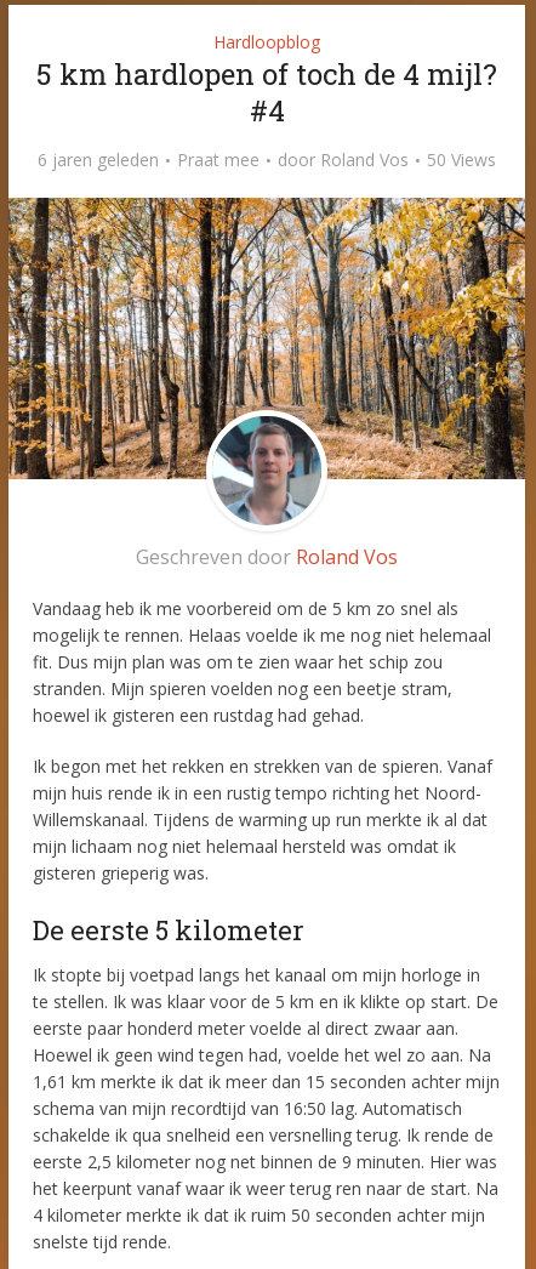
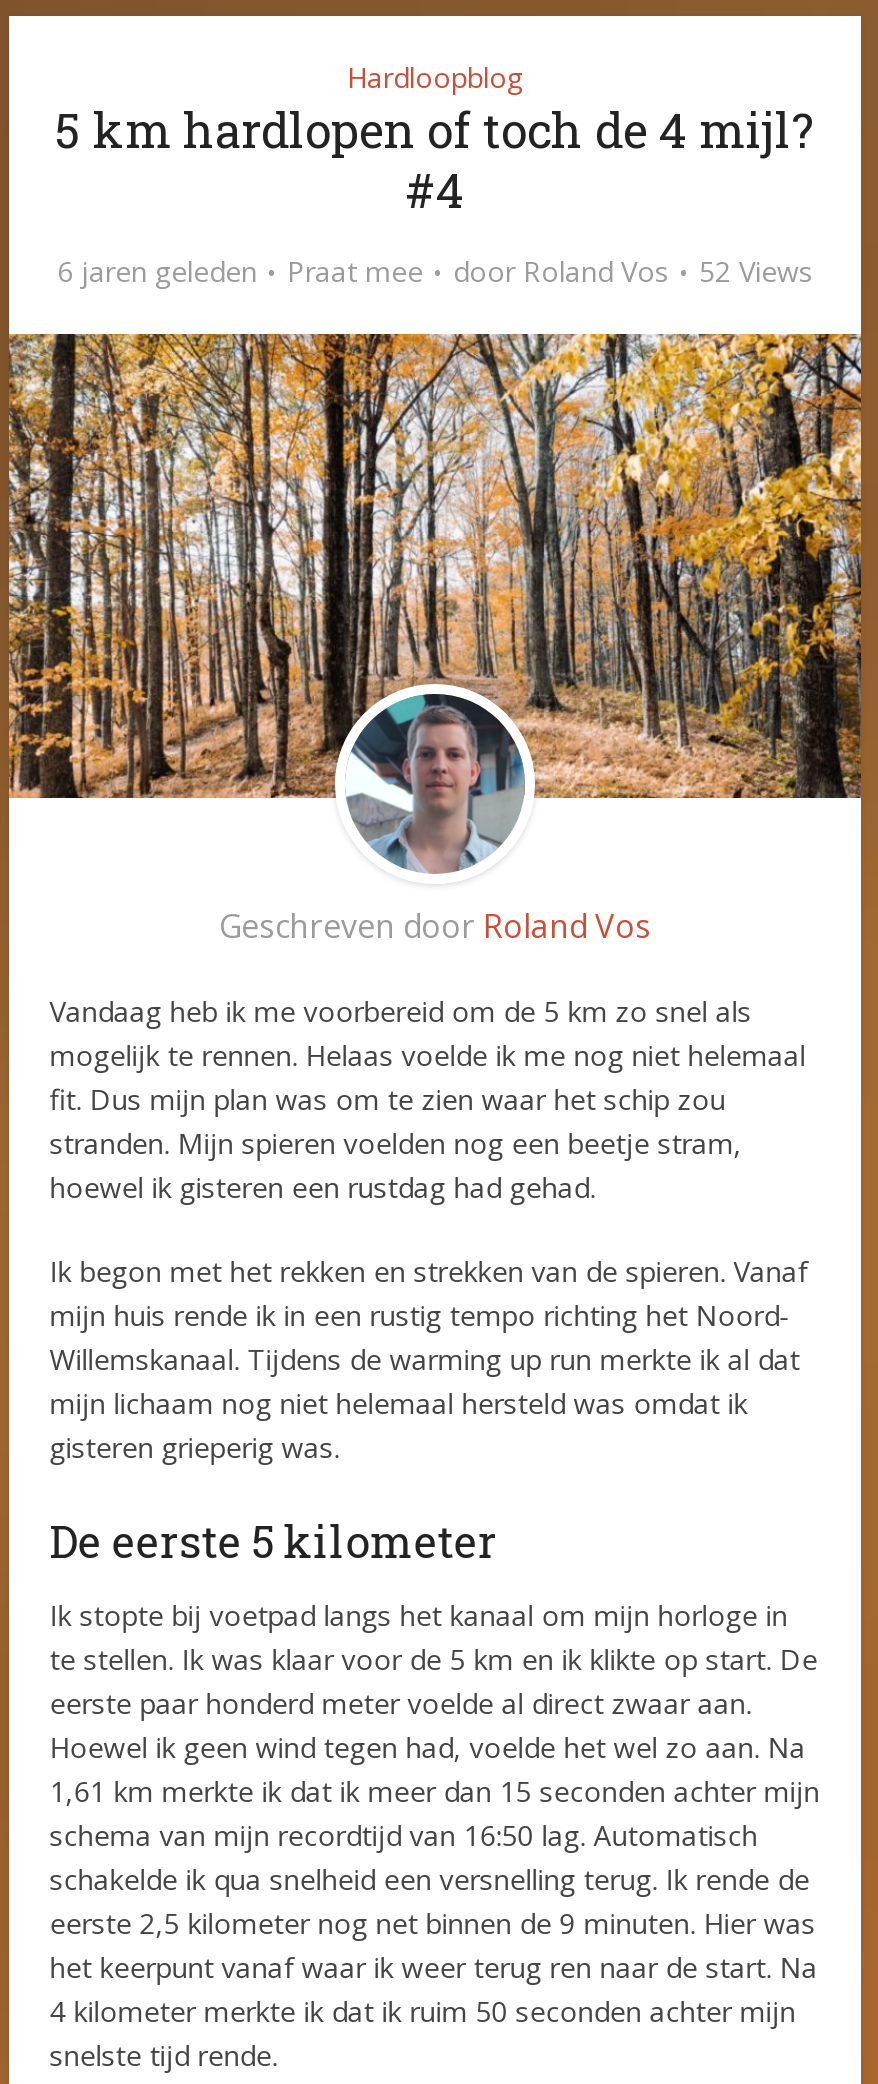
[38,148,496,171] 6 jaren geleden Praat mee door Roland Vos 50 Views -> [57,252,813,290] 6 jaren geleden Praat mee door Roland Vos 52 Views

